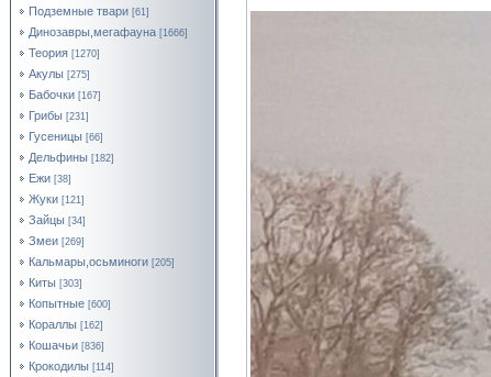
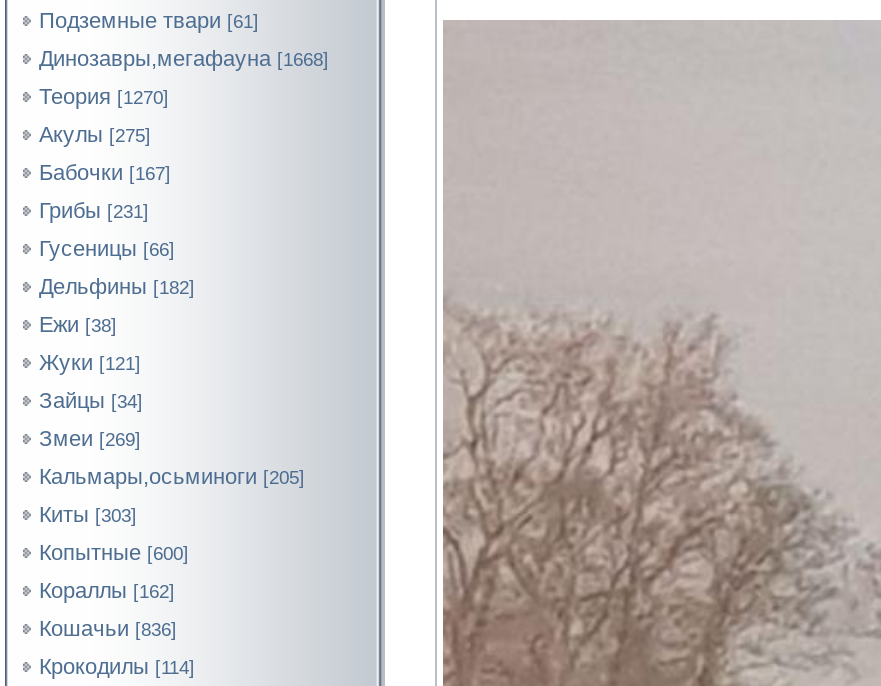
[29,25,188,38] Динозавры,мегафауна [1666] -> [39,46,329,70] Динозавры,мегафауна [1668]

